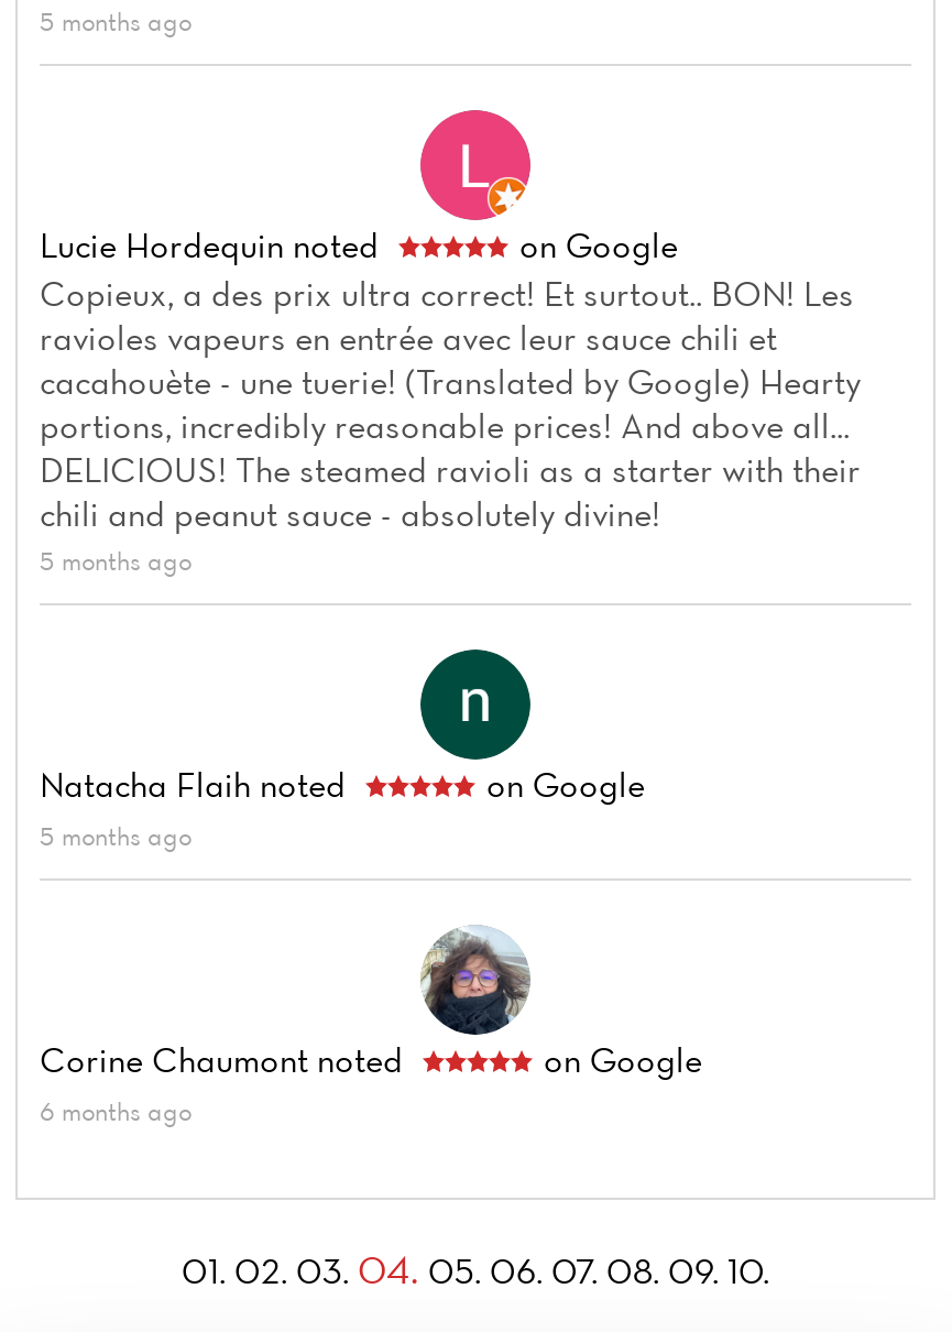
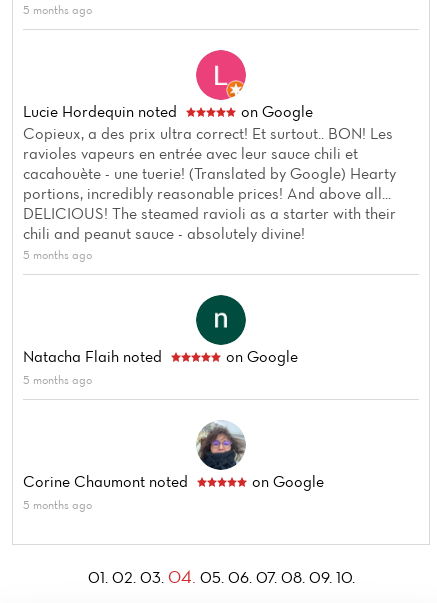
[40,1095,192,1128] 6 months ago -> [23,497,92,512] 5 months ago

